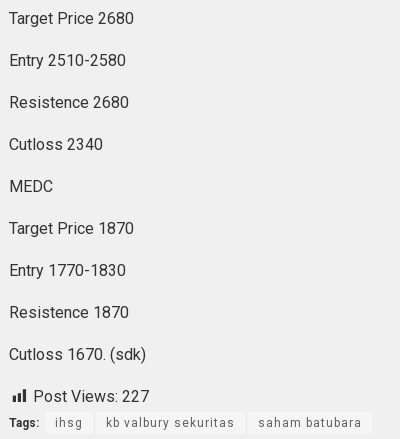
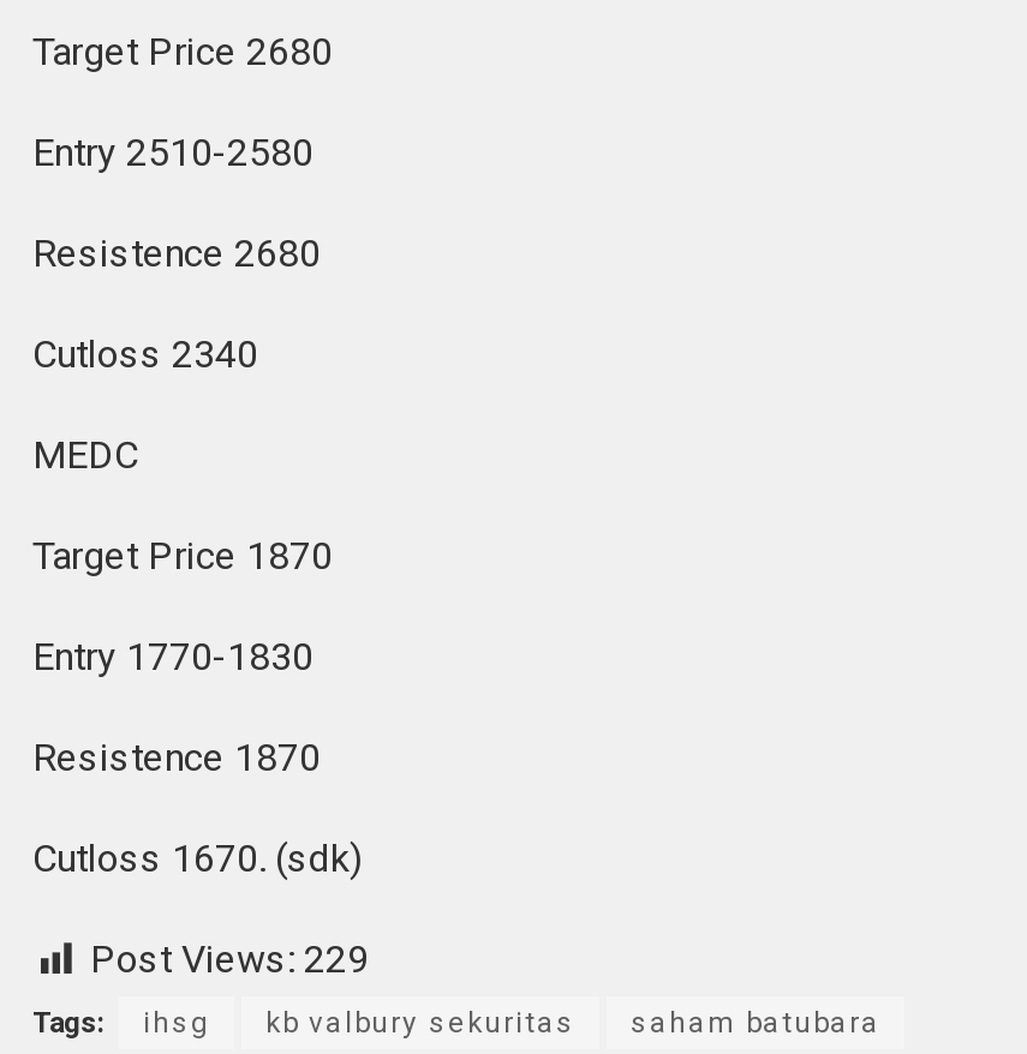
[33,387,149,406] Post Views: 227 -> [90,936,369,981] Post Views: 229

